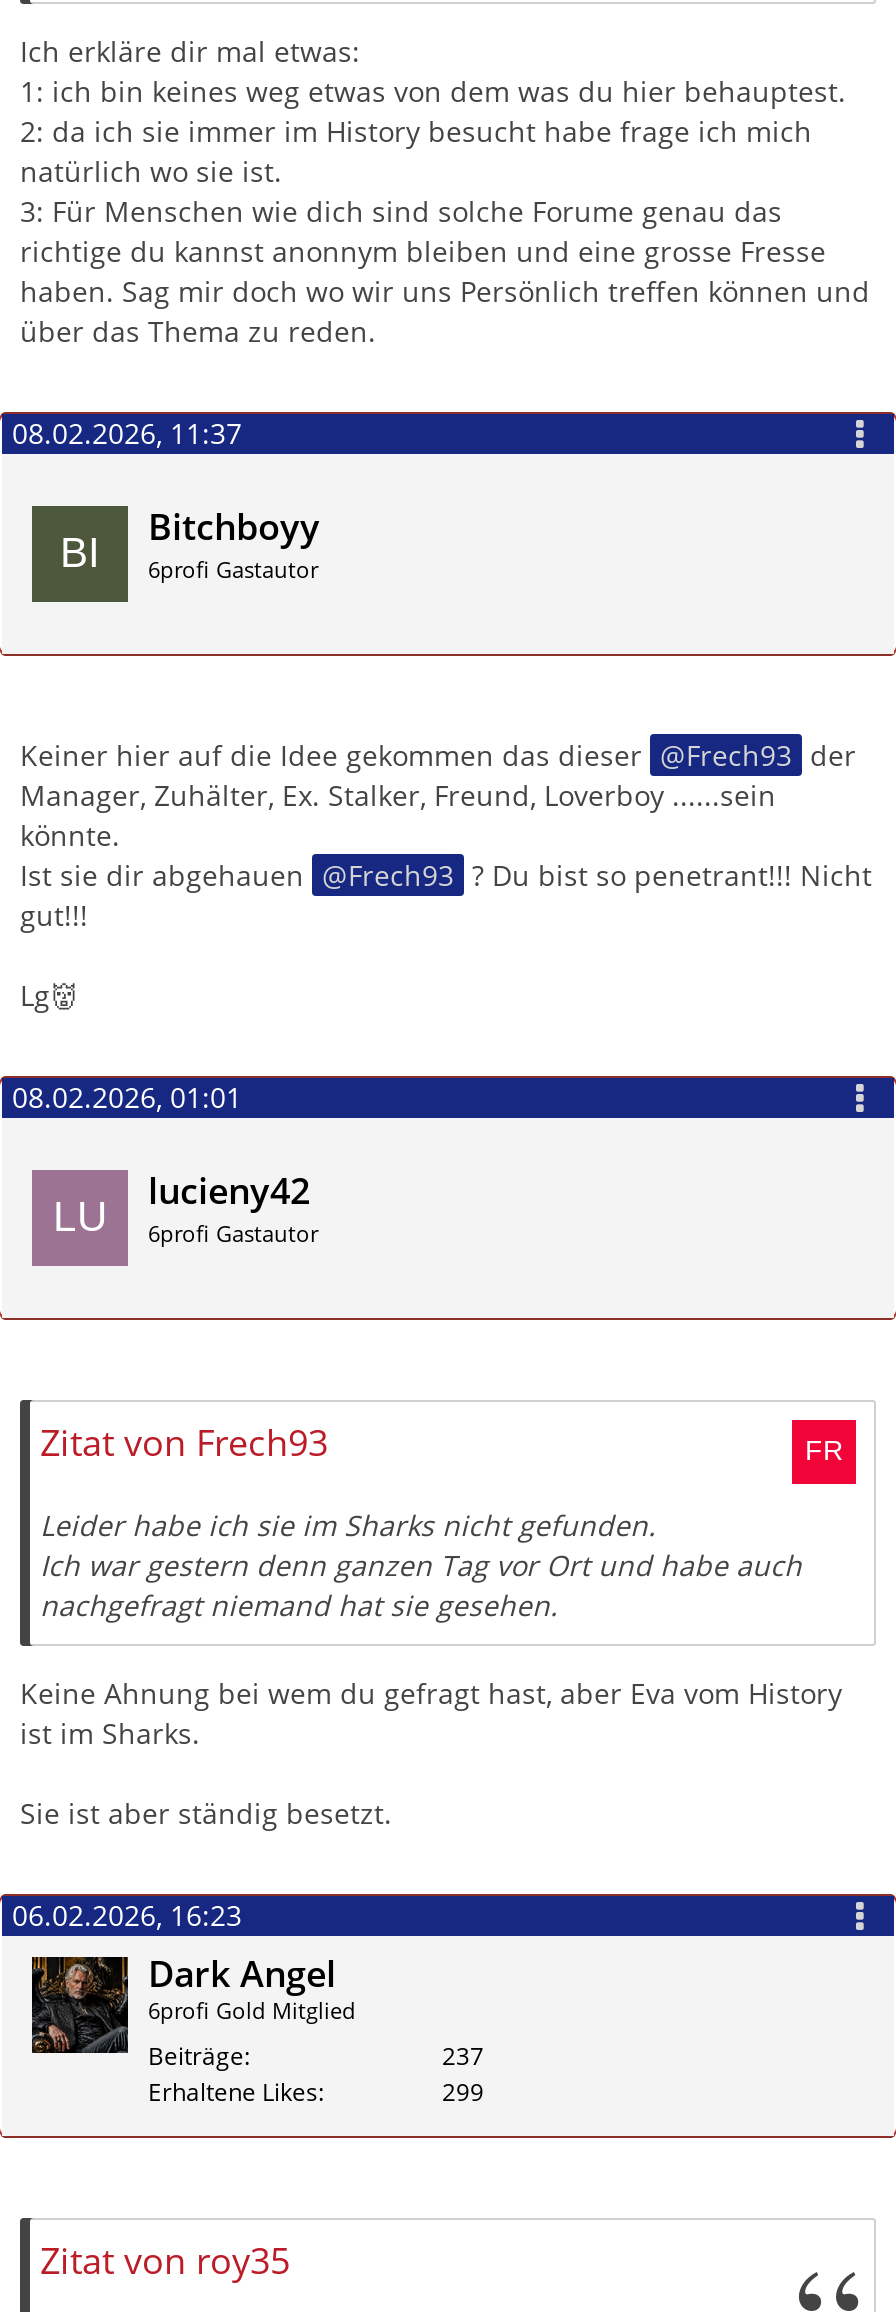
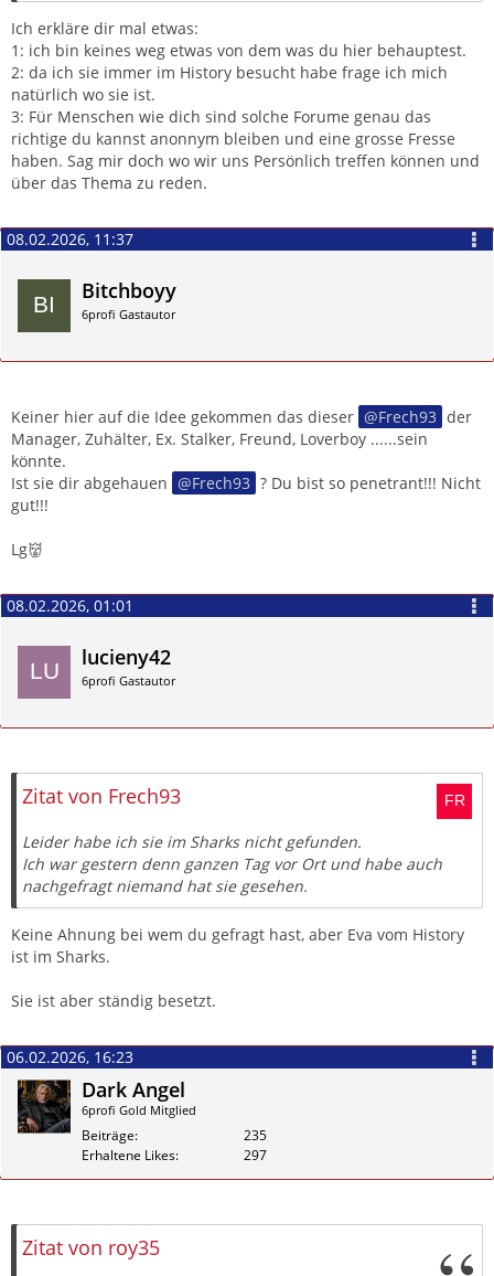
[442,2038,484,2072] 237 -> [244,1125,267,1144] 235
[442,2074,484,2108] 299 -> [244,1145,267,1163] 297

